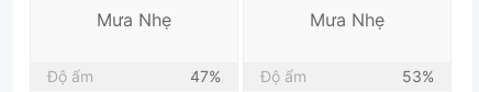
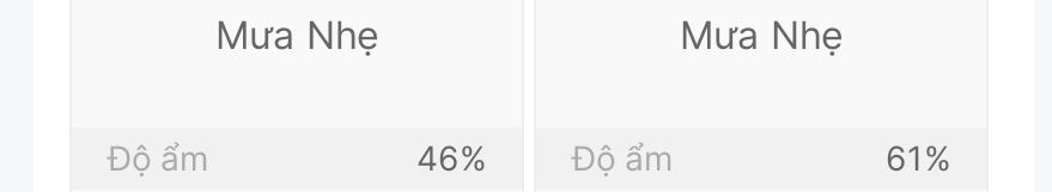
[190,66,221,85] 47% -> [416,136,486,177] 46%
[402,66,434,85] 53% -> [886,136,950,177] 61%

